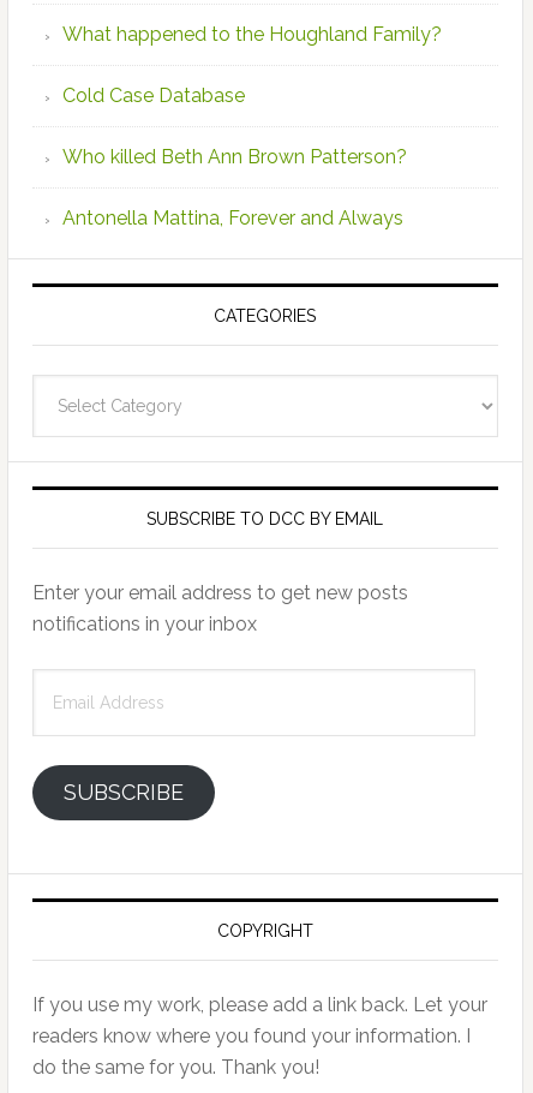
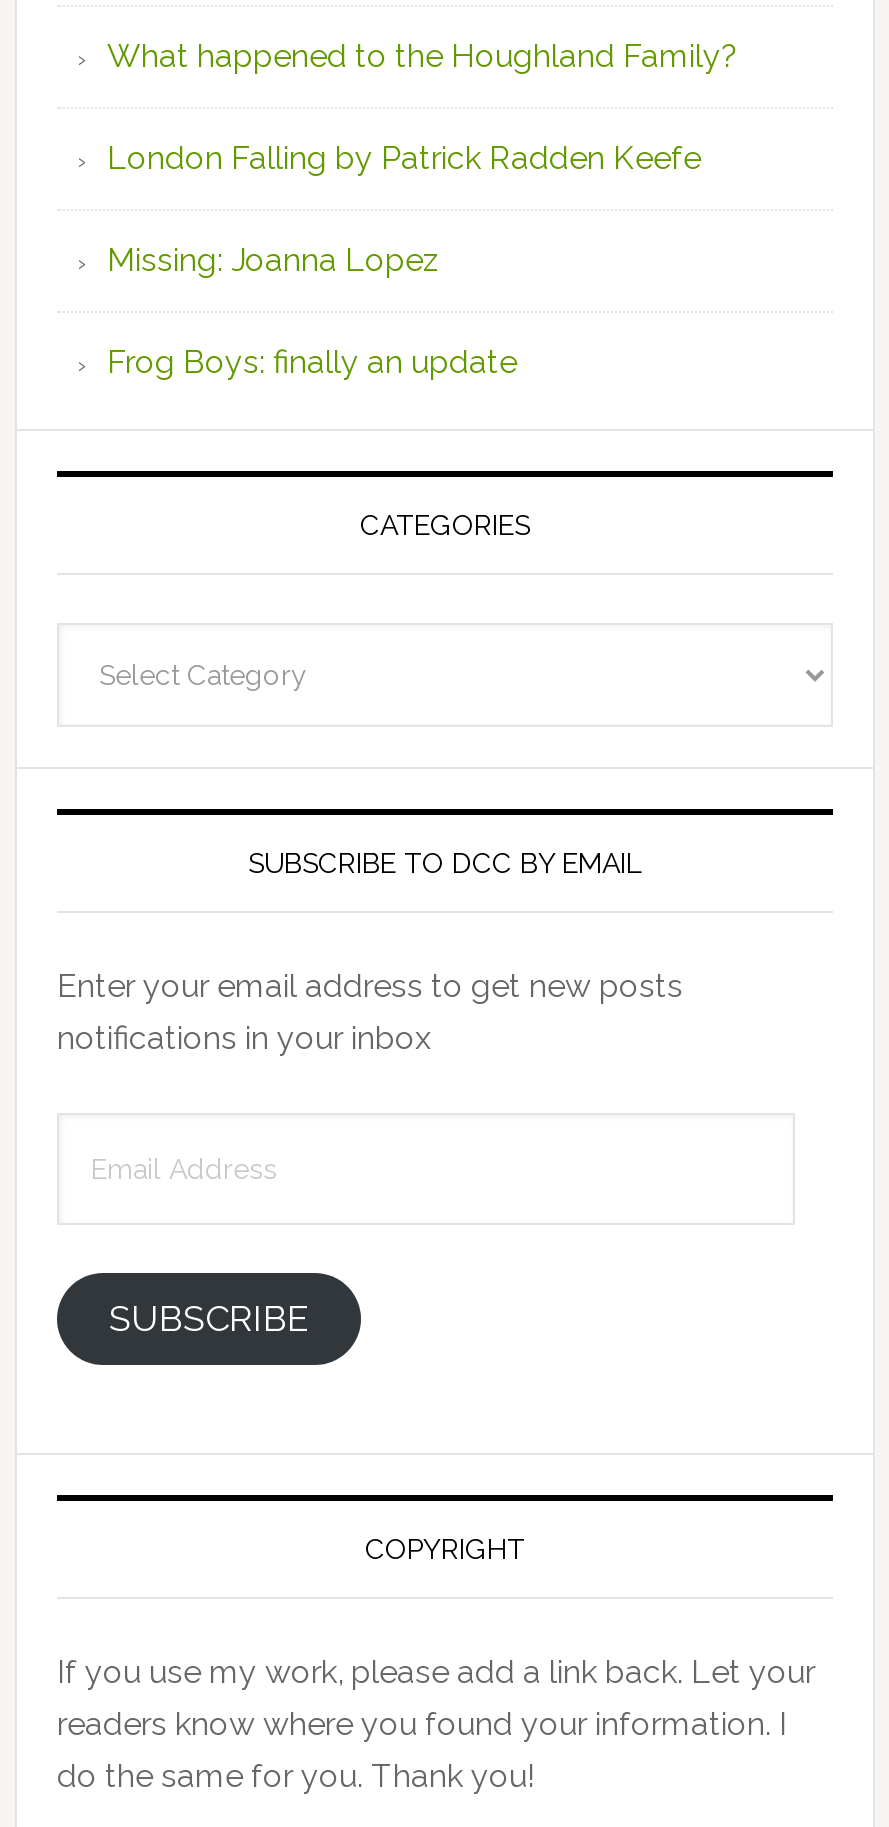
[62,84,245,107] Cold Case Database -> [107,139,701,177] London Falling by Patrick Radden Keefe
[62,145,407,168] Who killed Beth Ann Brown Patterson? -> [107,241,441,279] Missing: Joanna Lopez
[62,207,403,229] Antonella Mattina, Forever and Always -> [107,343,517,381] Frog Boys: finally an update

